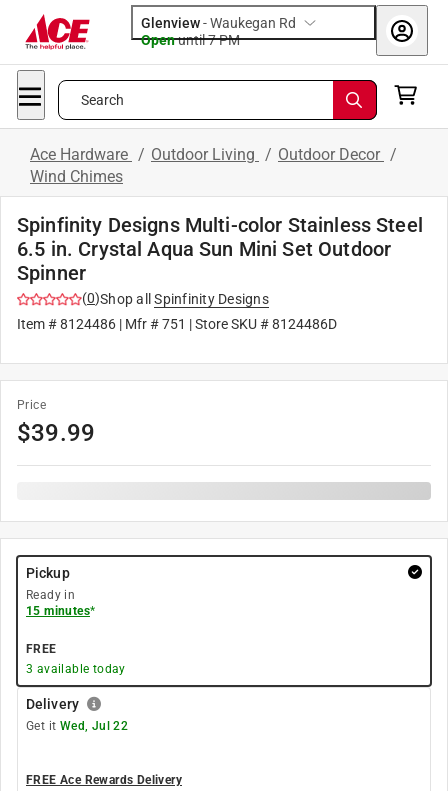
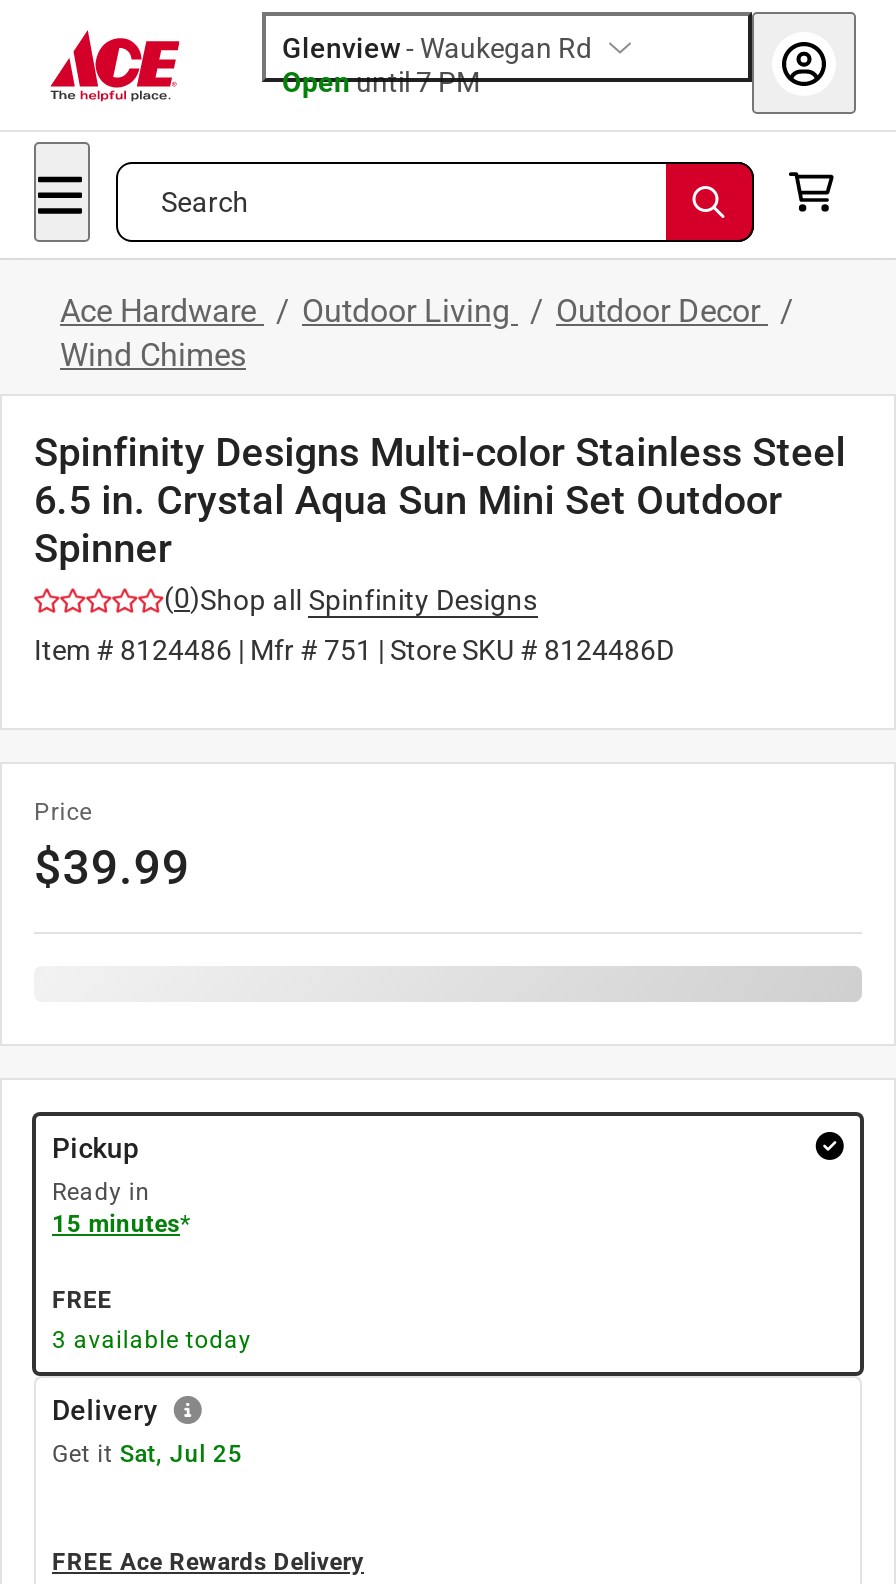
[26,719,128,733] Get it Wed, Jul 22 -> [52,1440,242,1468] Get it Sat, Jul 25

